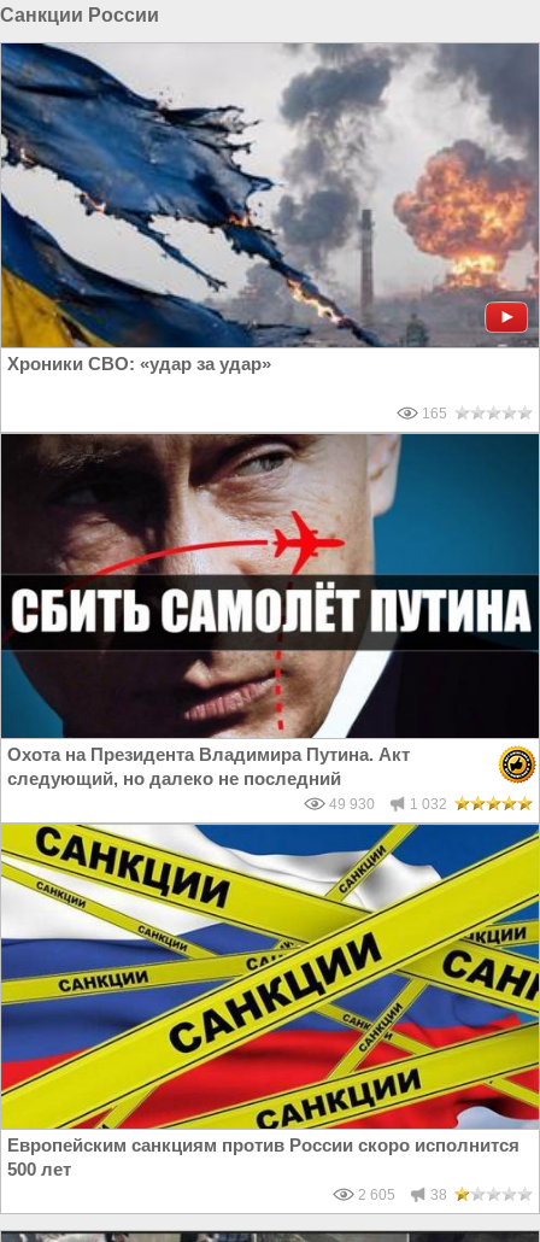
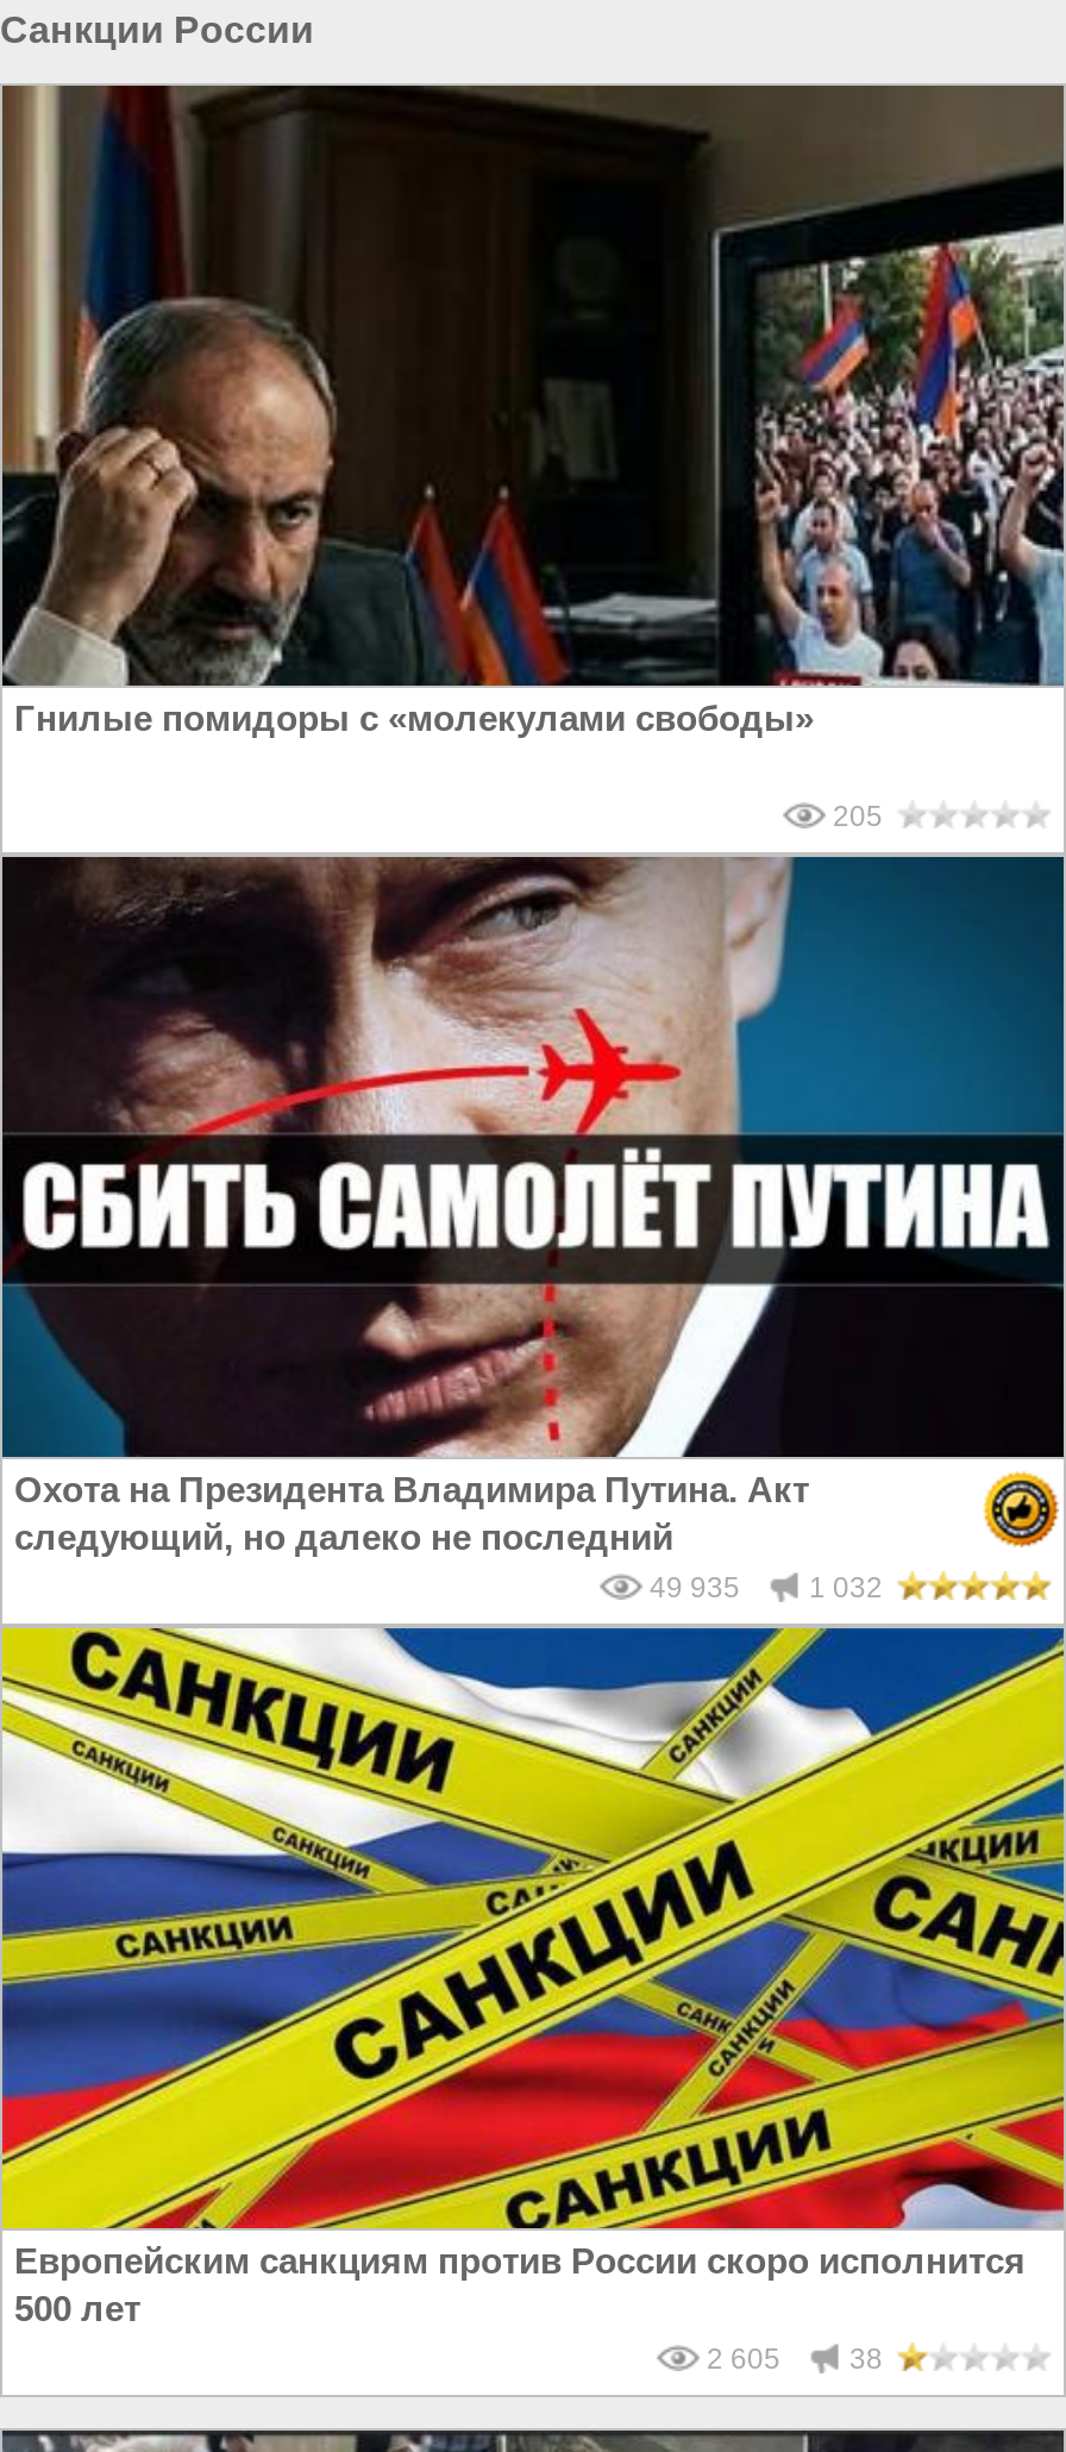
[4,42,536,374] [image] | Хроники СВО: «удар за удар» -> [7,83,1059,739] [image] | Гнилые помидоры с «молекулами свободы»
[418,406,447,423] 165 -> [826,801,883,834] 205
[325,796,447,813] 49 930 1 032 -> [642,1572,883,1605] 49 935 1 032

